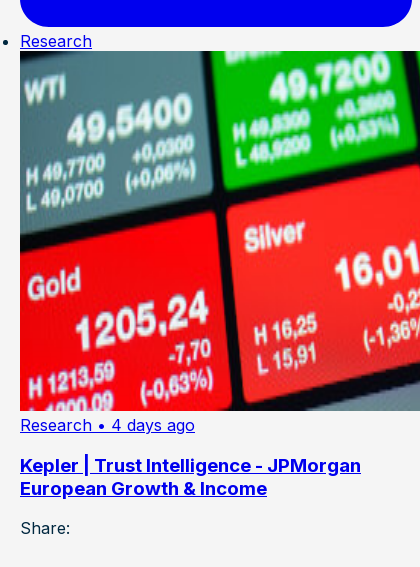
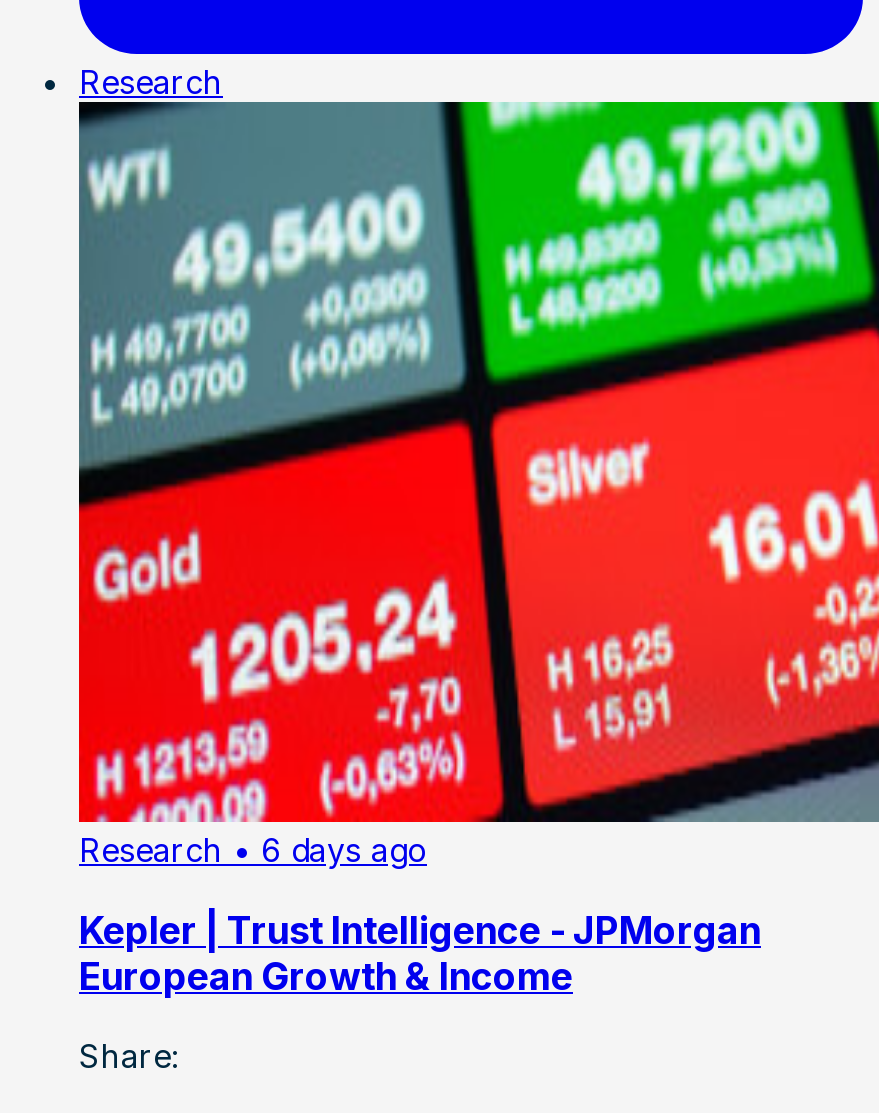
[20,415,195,435] Research • 4 days ago -> [79,830,427,870] Research • 6 days ago

